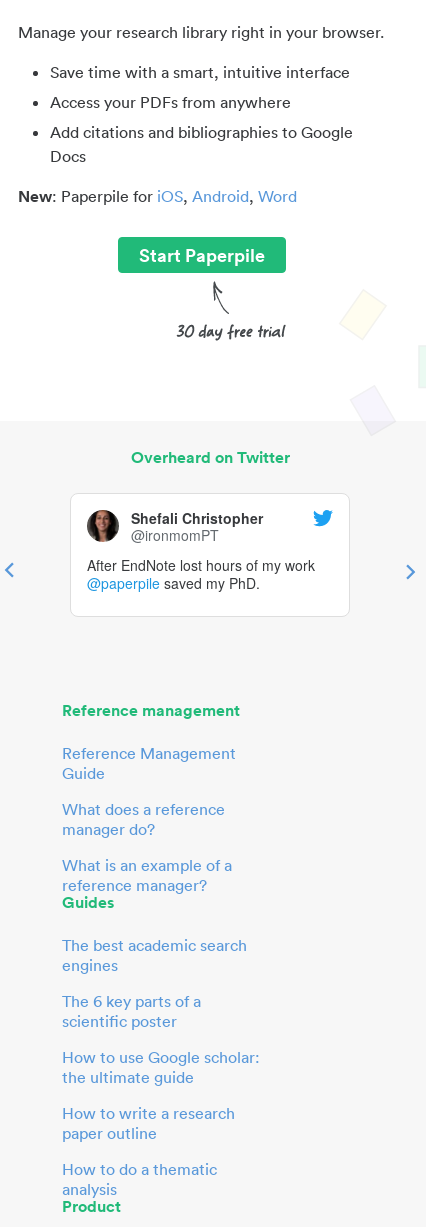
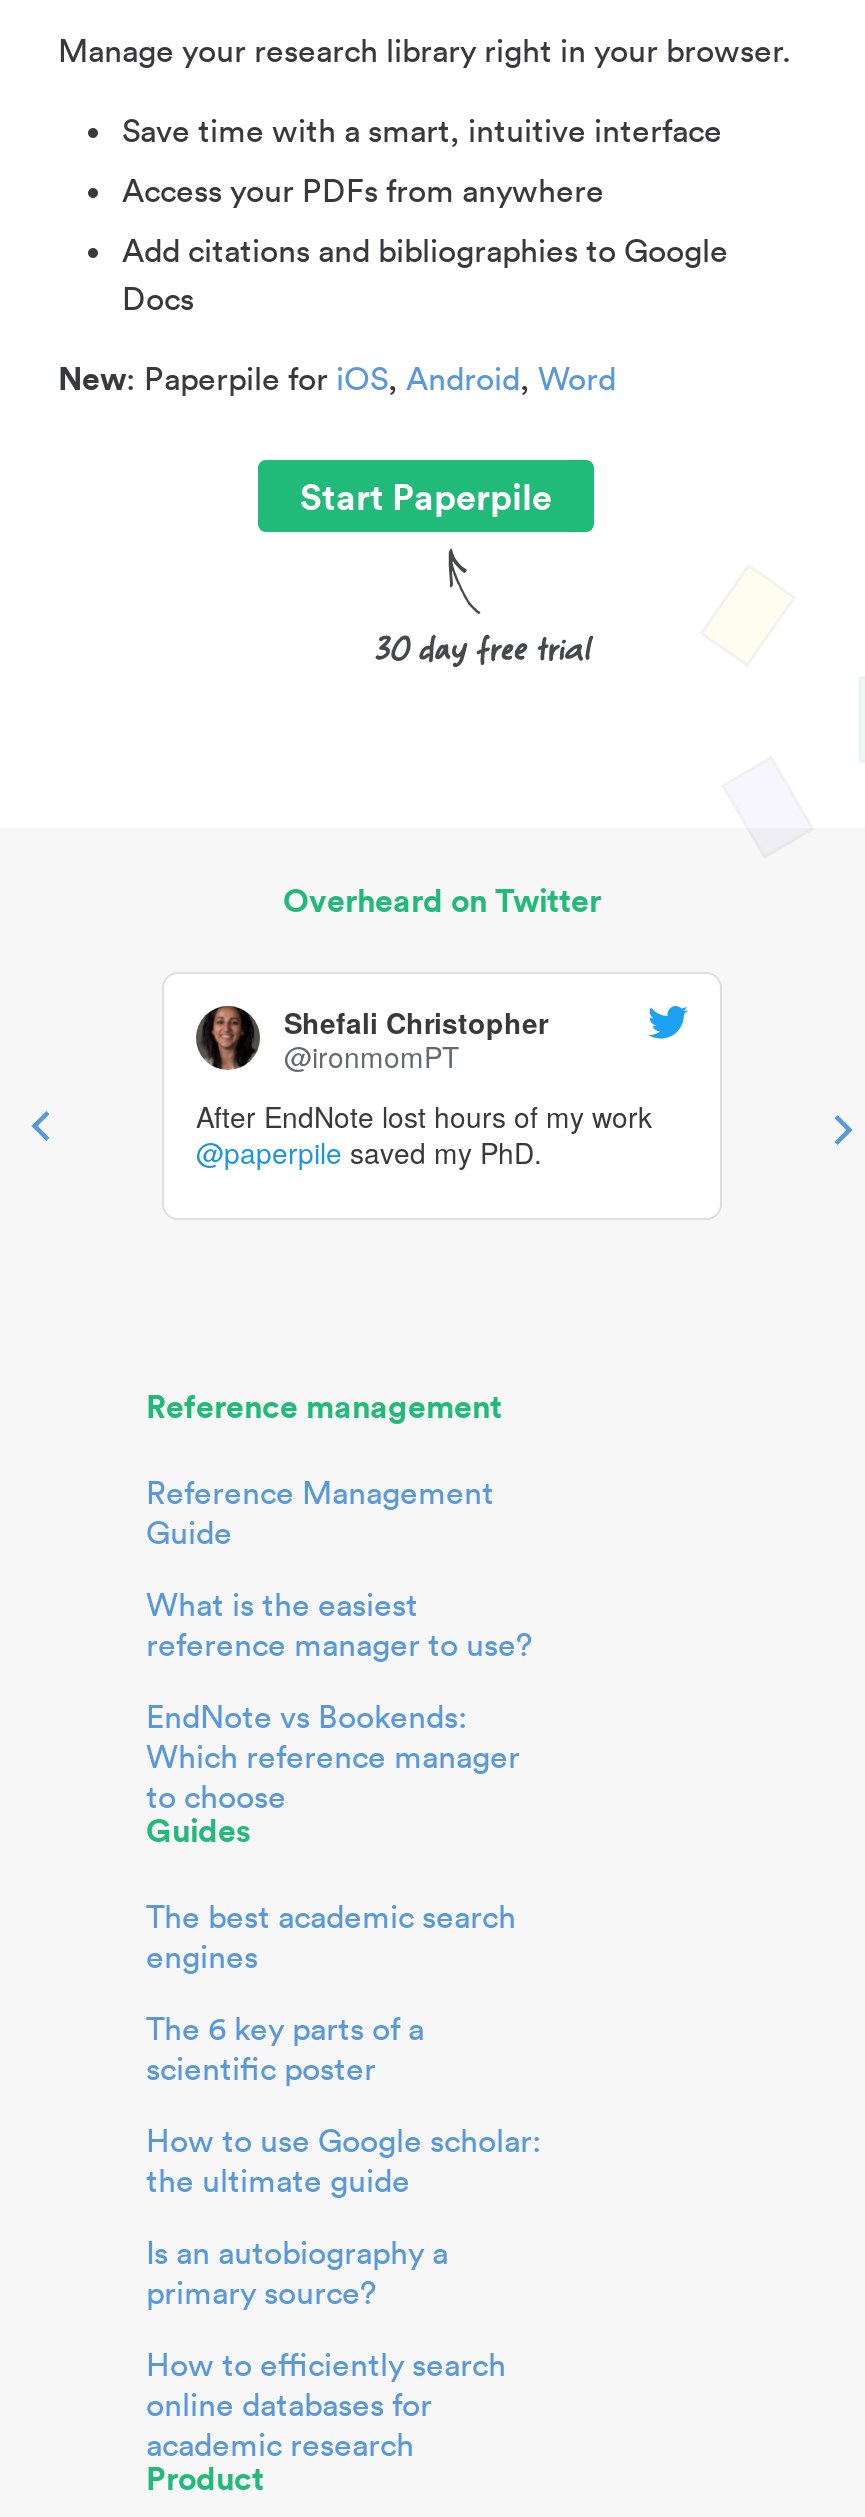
[62,799,225,839] What does a reference | manager do? -> [146,1584,532,1664] What is the easiest | reference manager to use?
[62,855,232,895] What is an example of a | reference manager? -> [146,1696,520,1816] EndNote vs Bookends: | Which reference manager | to choose
[62,1103,235,1143] How to write a research | paper outline -> [146,2232,448,2312] Is an autobiography a | primary source?
[62,1159,217,1199] How to do a thematic | analysis -> [146,2344,506,2464] How to efficiently search | online databases for | academic research

